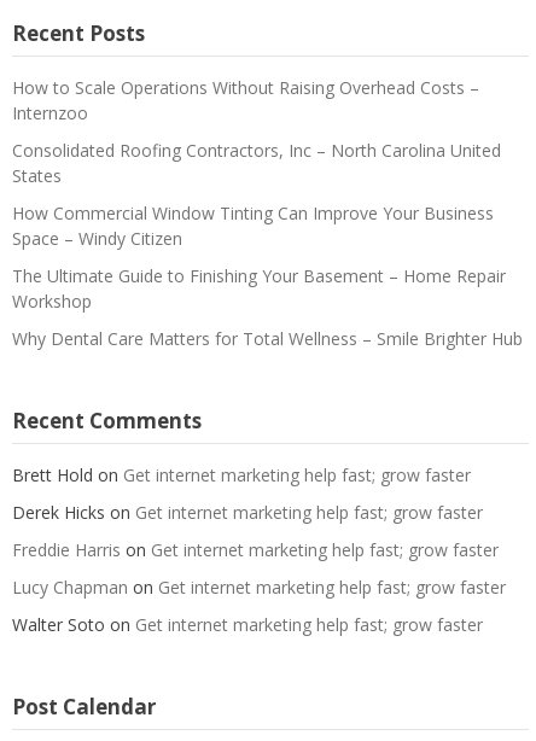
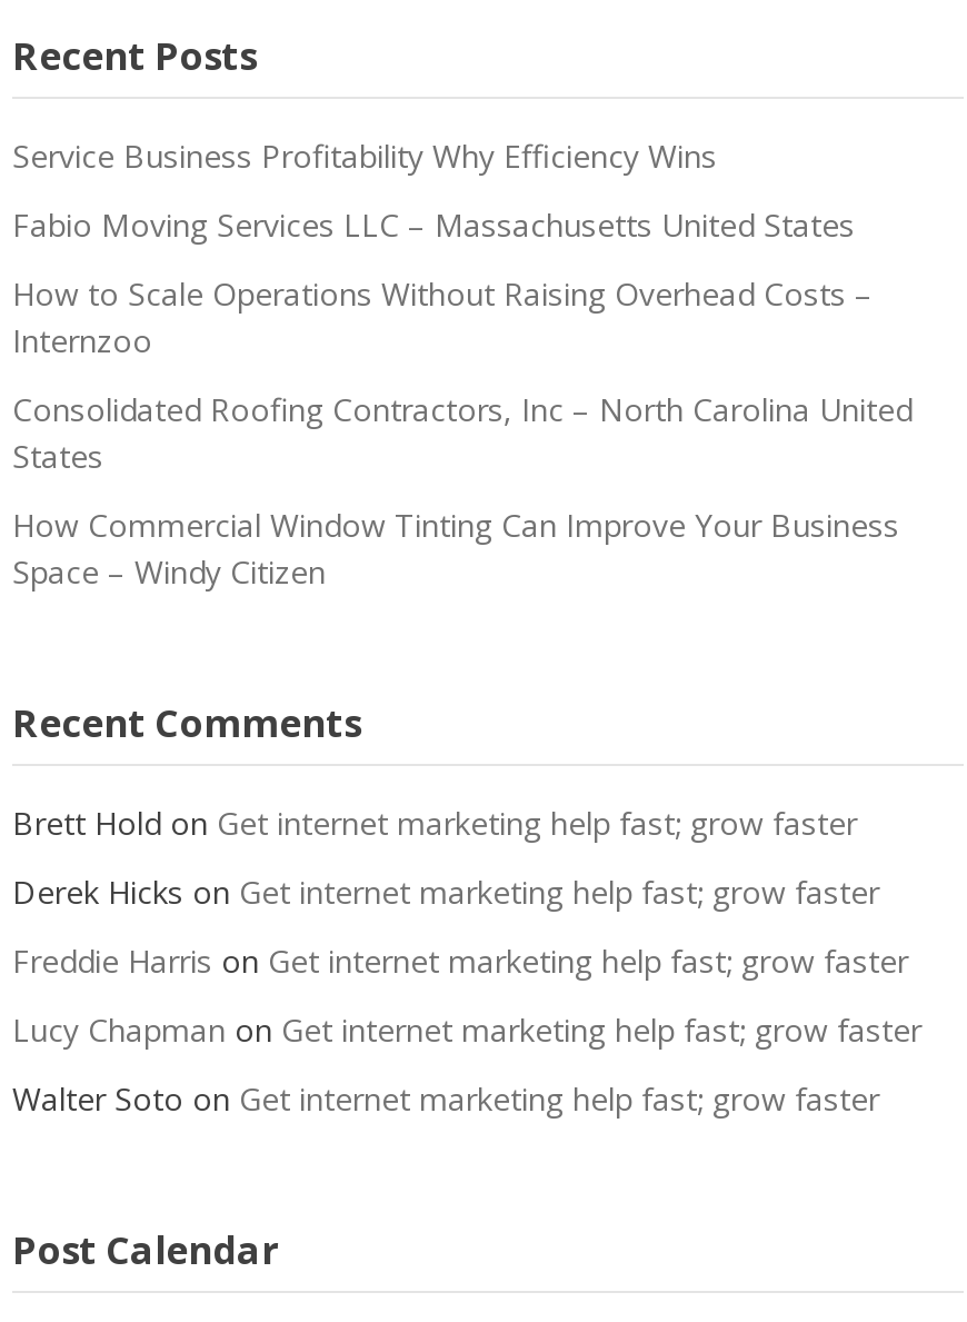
none -> [12,133,855,245] Service Business Profitability Why Efficiency Wins | Fabio Moving Services LLC – Massachusetts United States
moved [12,75,501,249] -> [12,271,913,592]: How to Scale Operations Without Raising Overhead Costs – | Internzoo | Consolidated Roofing Contractors, Inc – North Carolina United | States | How Commercial Window Tinting Can Improve Your Business | Space – Windy Citizen
[12,264,523,349] The Ultimate Guide to Finishing Your Basement – Home Repair | Workshop | Why Dental Care Matters for Total Wellness – Smile Brighter Hub -> none

